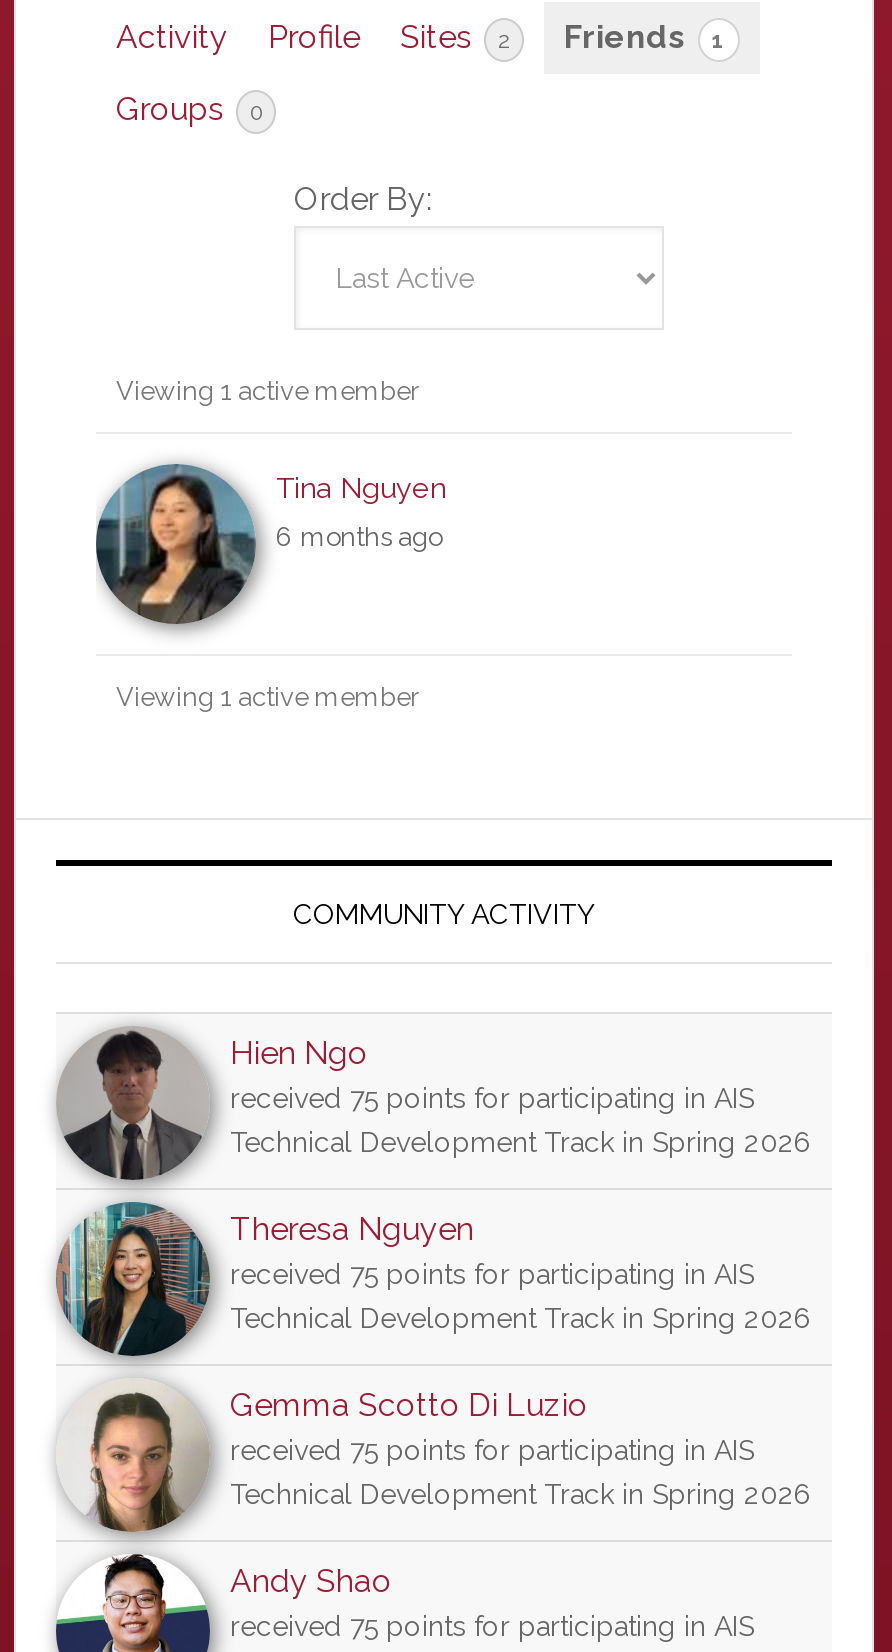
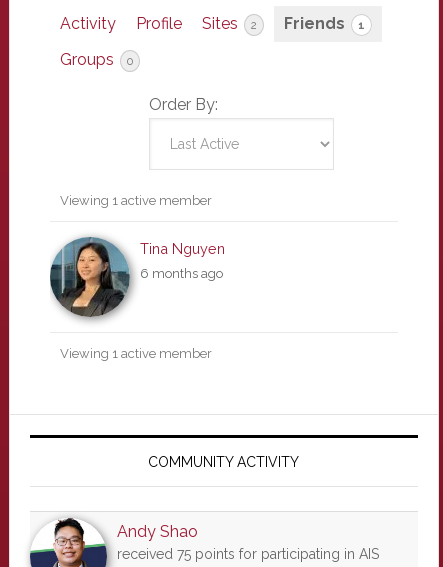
[56,1028,812,1542] [image] | Hien Ngo | received 75 points for participating in AIS | Technical Development Track in Spring 2026 | Theresa Nguyen | received 75 points for participating in AIS | Technical Development Track in Spring 2026 | Gemma Scotto Di Luzio | received 75 points for participating in AIS | Technical Development Track in Spring 2026 -> none

